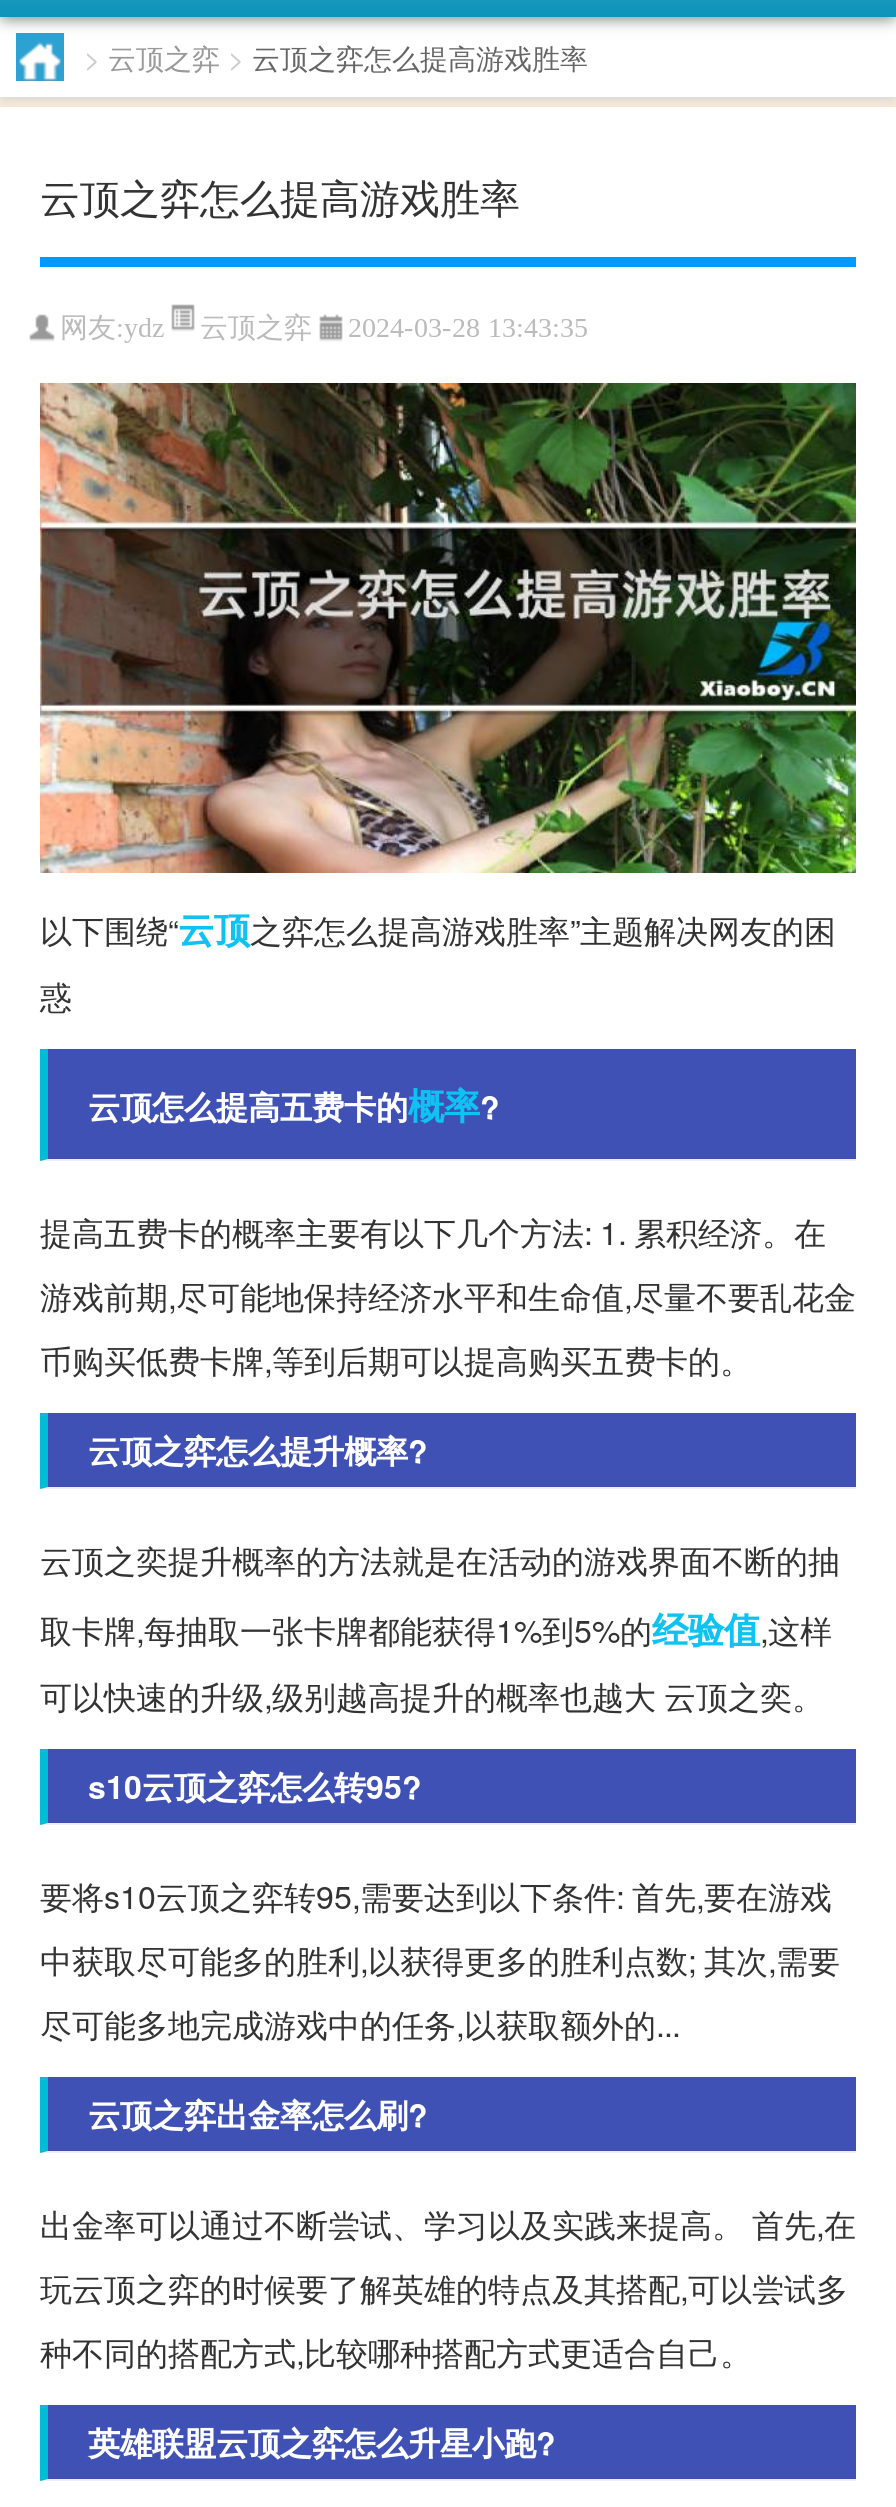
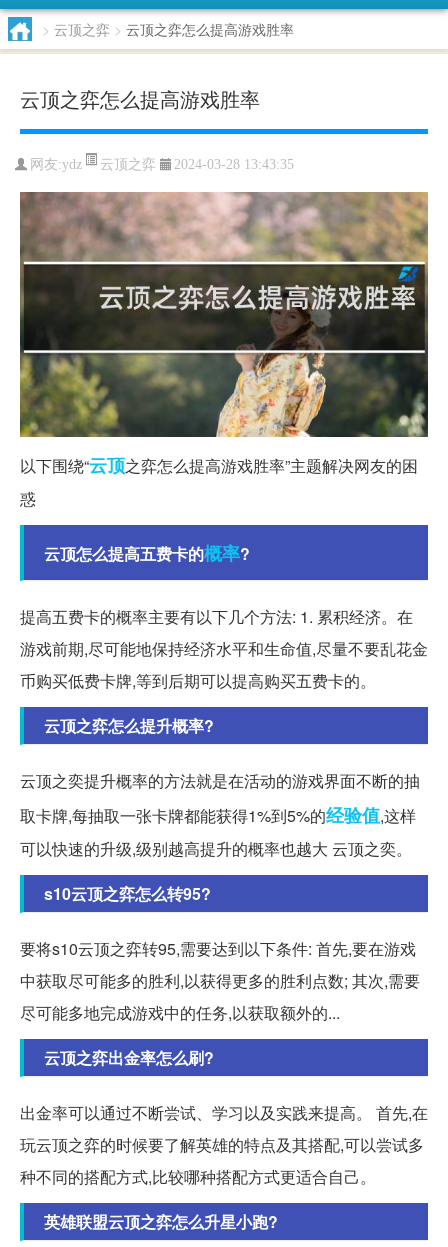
[38,381,858,875] [image] -> [19,191,429,438] [image]

